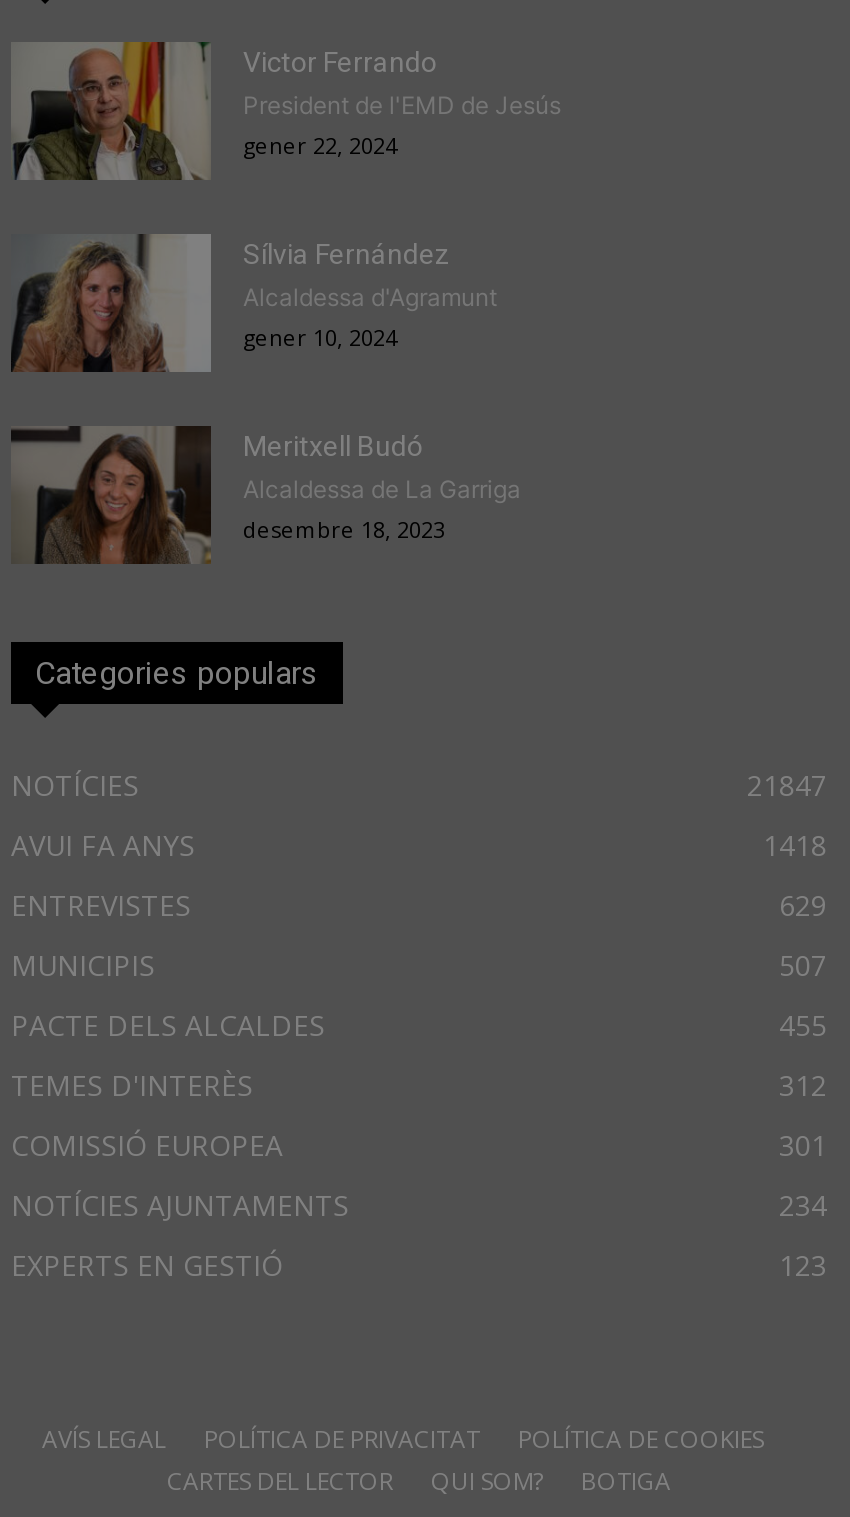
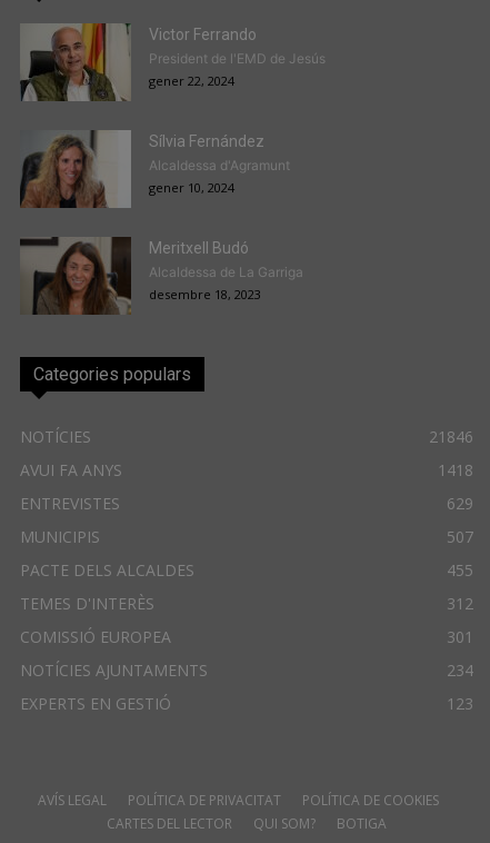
[747,767,827,805] 21847 -> [429,427,473,448] 21846

